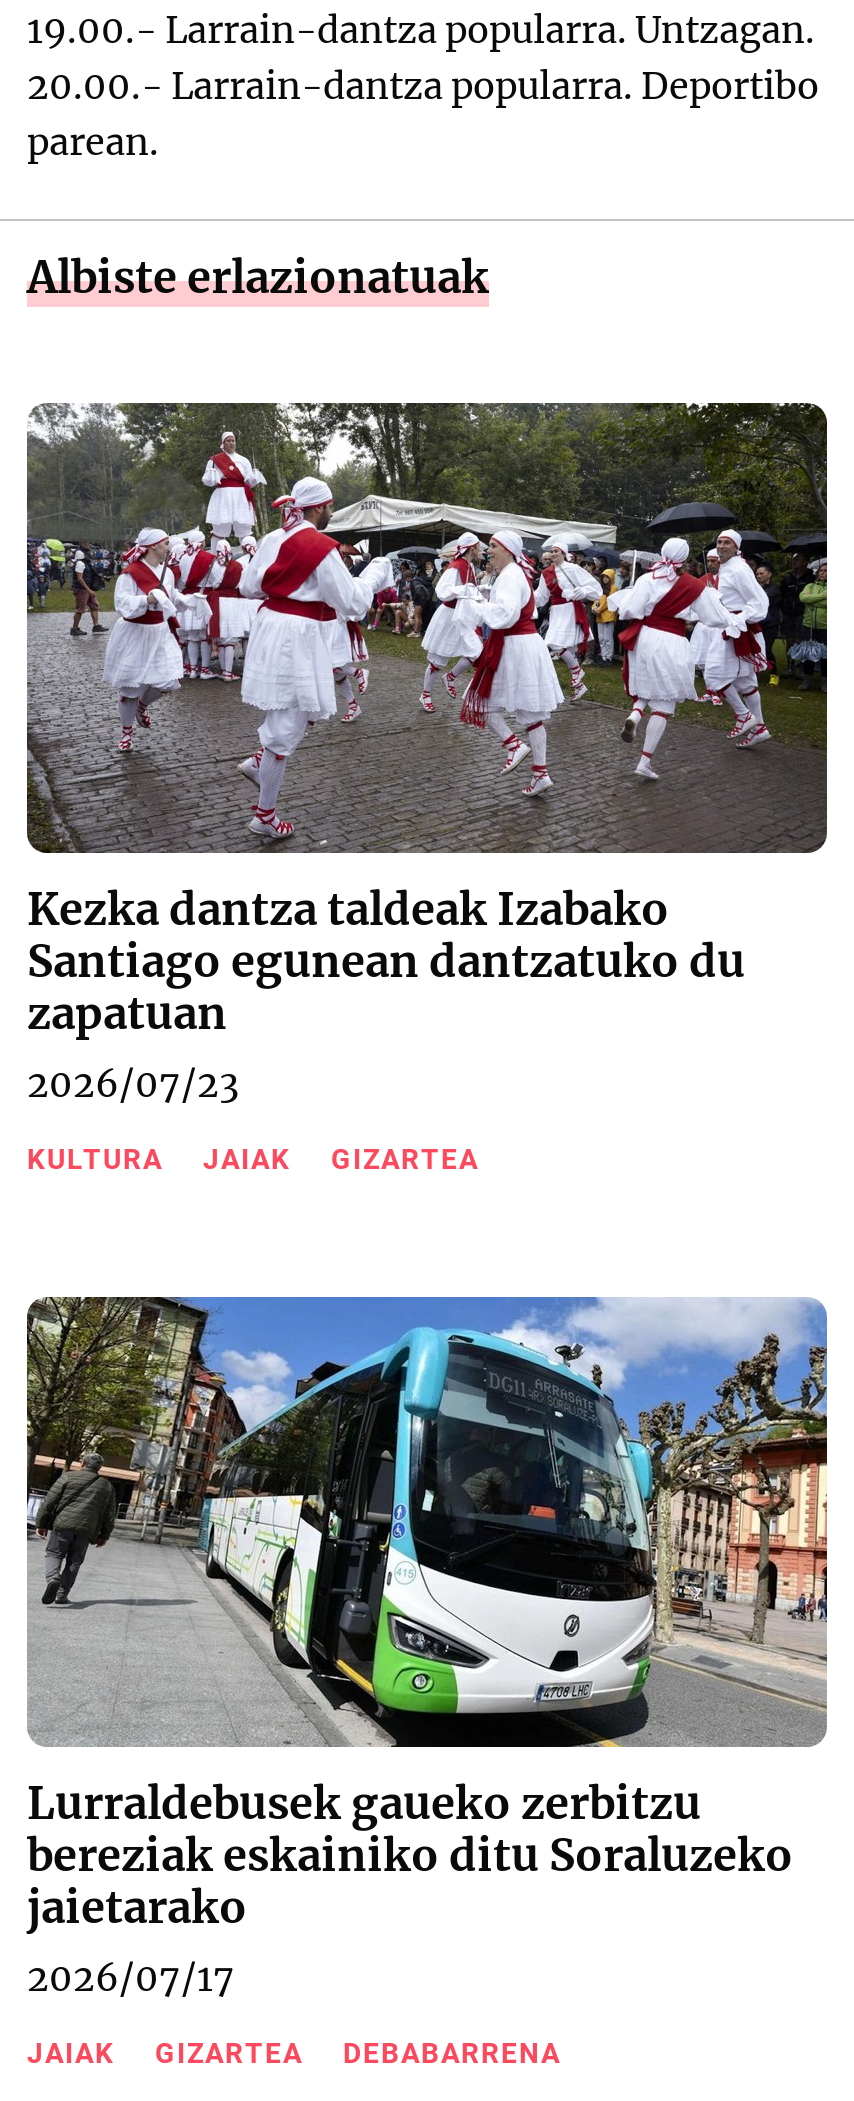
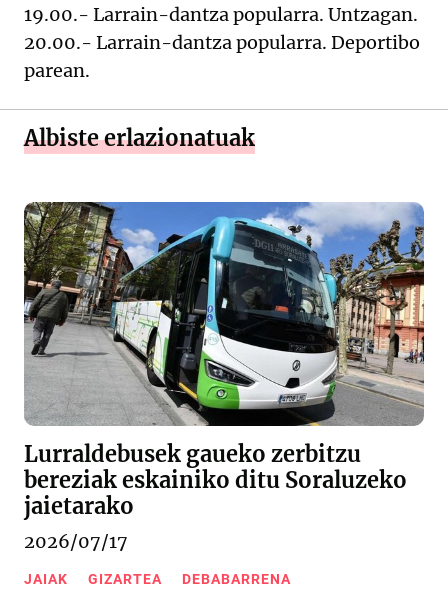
[27,400,829,1176] [image] | Kezka dantza taldeak Izabako | Santiago egunean dantzatuko du | zapatuan | 2026/07/23 | KULTURA | JAIAK | GIZARTEA -> none

